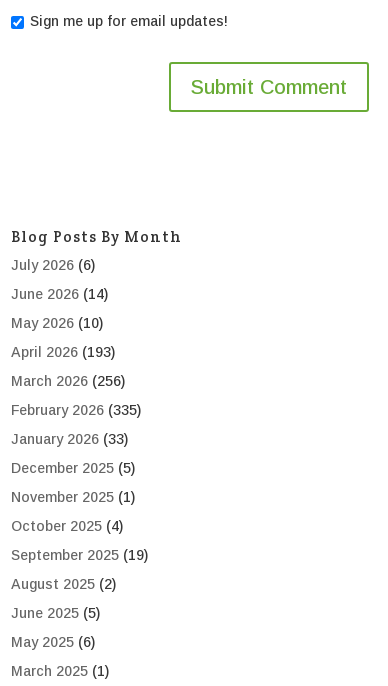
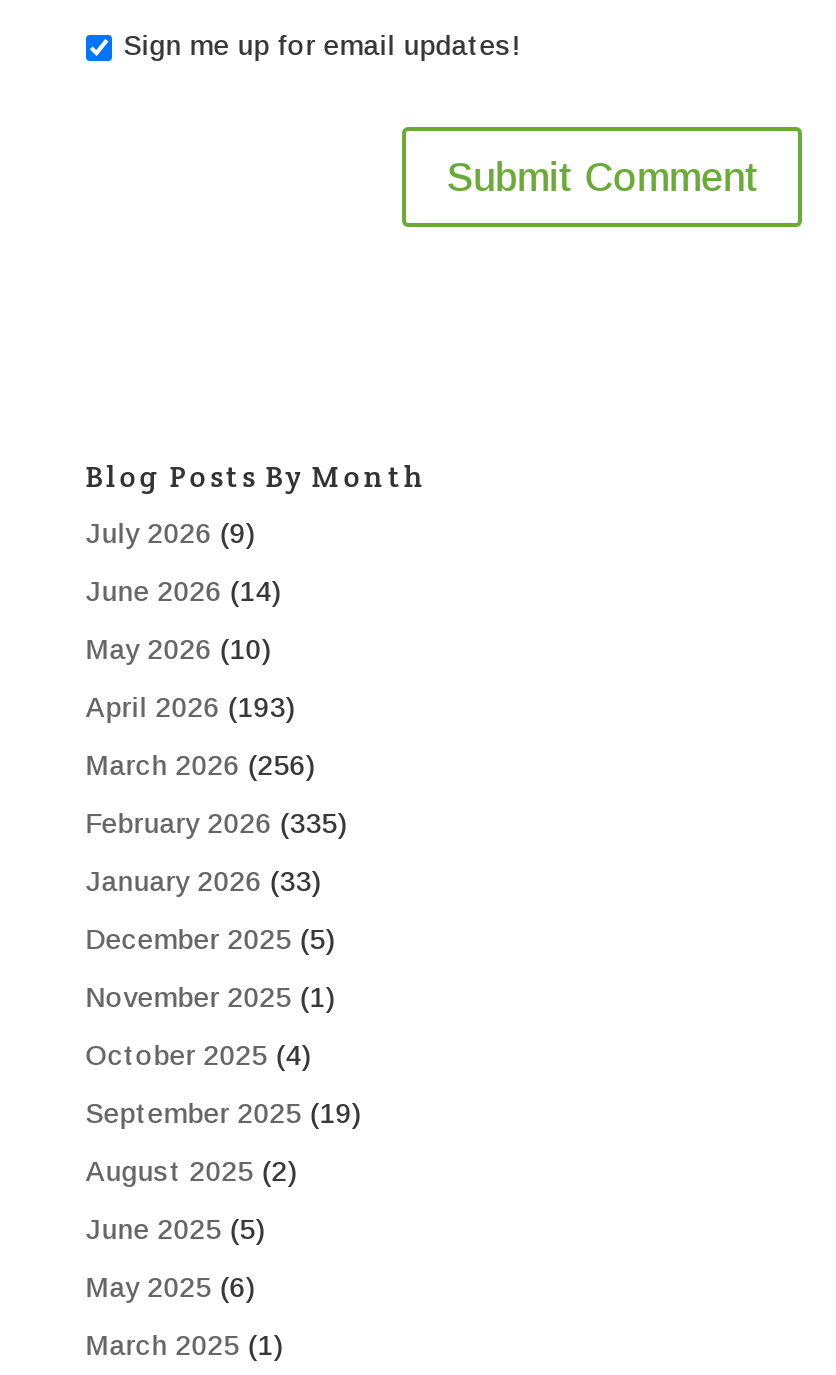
[11,257,95,273] July 2026 (6) -> [86,518,254,550] July 2026 (9)

